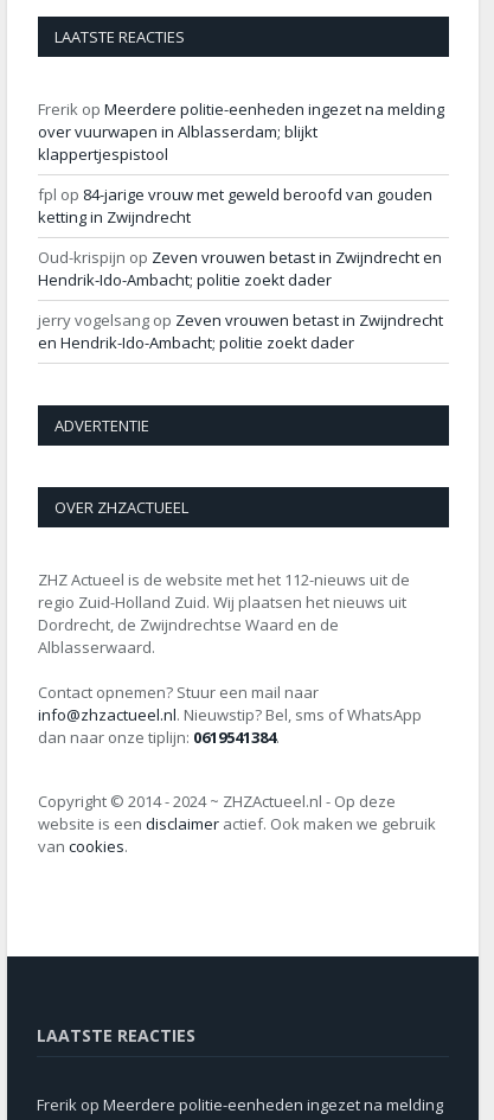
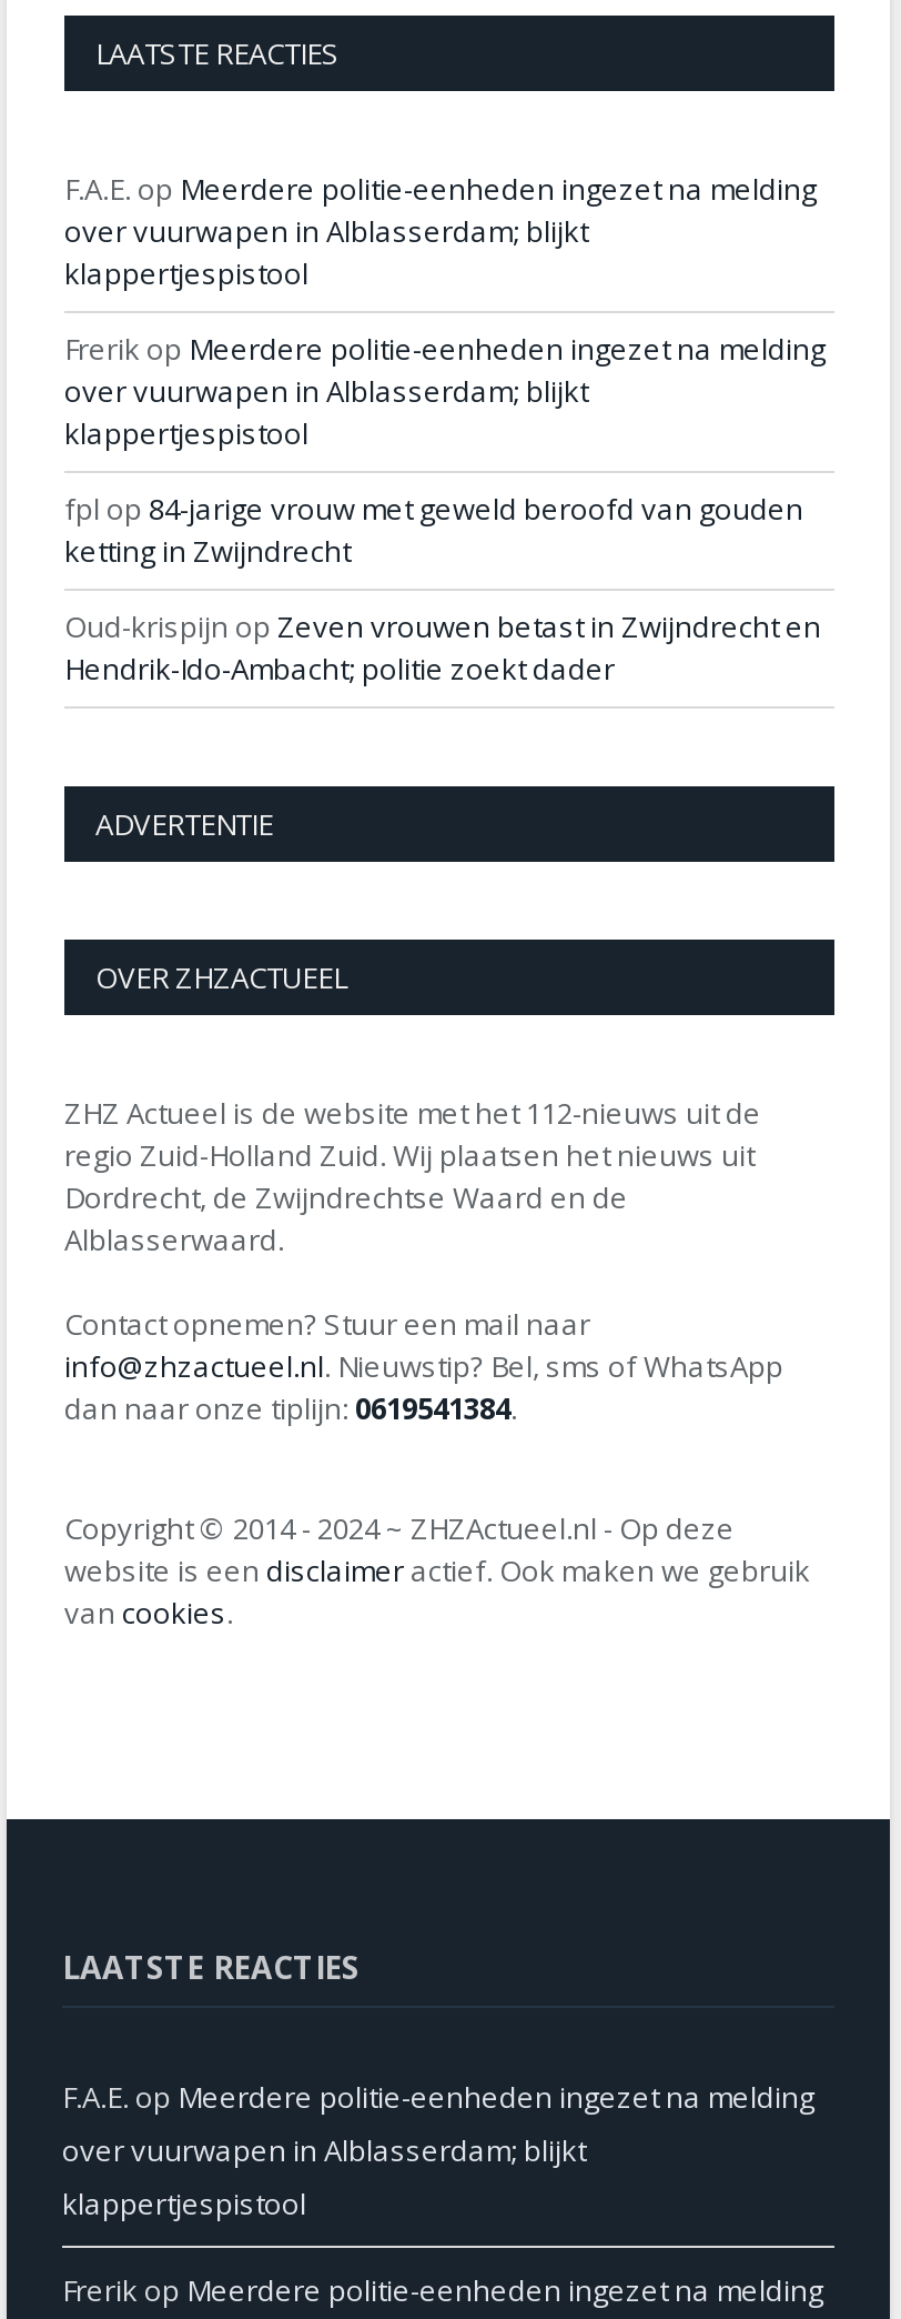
none -> [64,169,817,294] F.A.E. op Meerdere politie-eenheden ingezet na melding | over vuurwapen in Alblasserdam; blijkt | klappertjespistool
[38,310,443,354] jerry vogelsang op Zeven vrouwen betast in Zwijndrecht | en Hendrik-Ido-Ambacht; politie zoekt dader -> none
none -> [62,2078,814,2224] F.A.E. op Meerdere politie-eenheden ingezet na melding | over vuurwapen in Alblasserdam; blijkt | klappertjespistool

